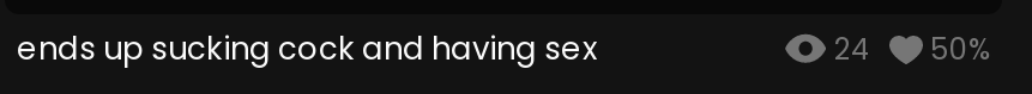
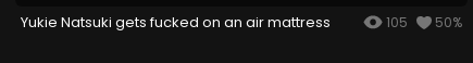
[17,26,877,72] ends up sucking cock and having sex | 24 -> [21,12,411,33] Yukie Natsuki gets fucked on an air mattress | 105

